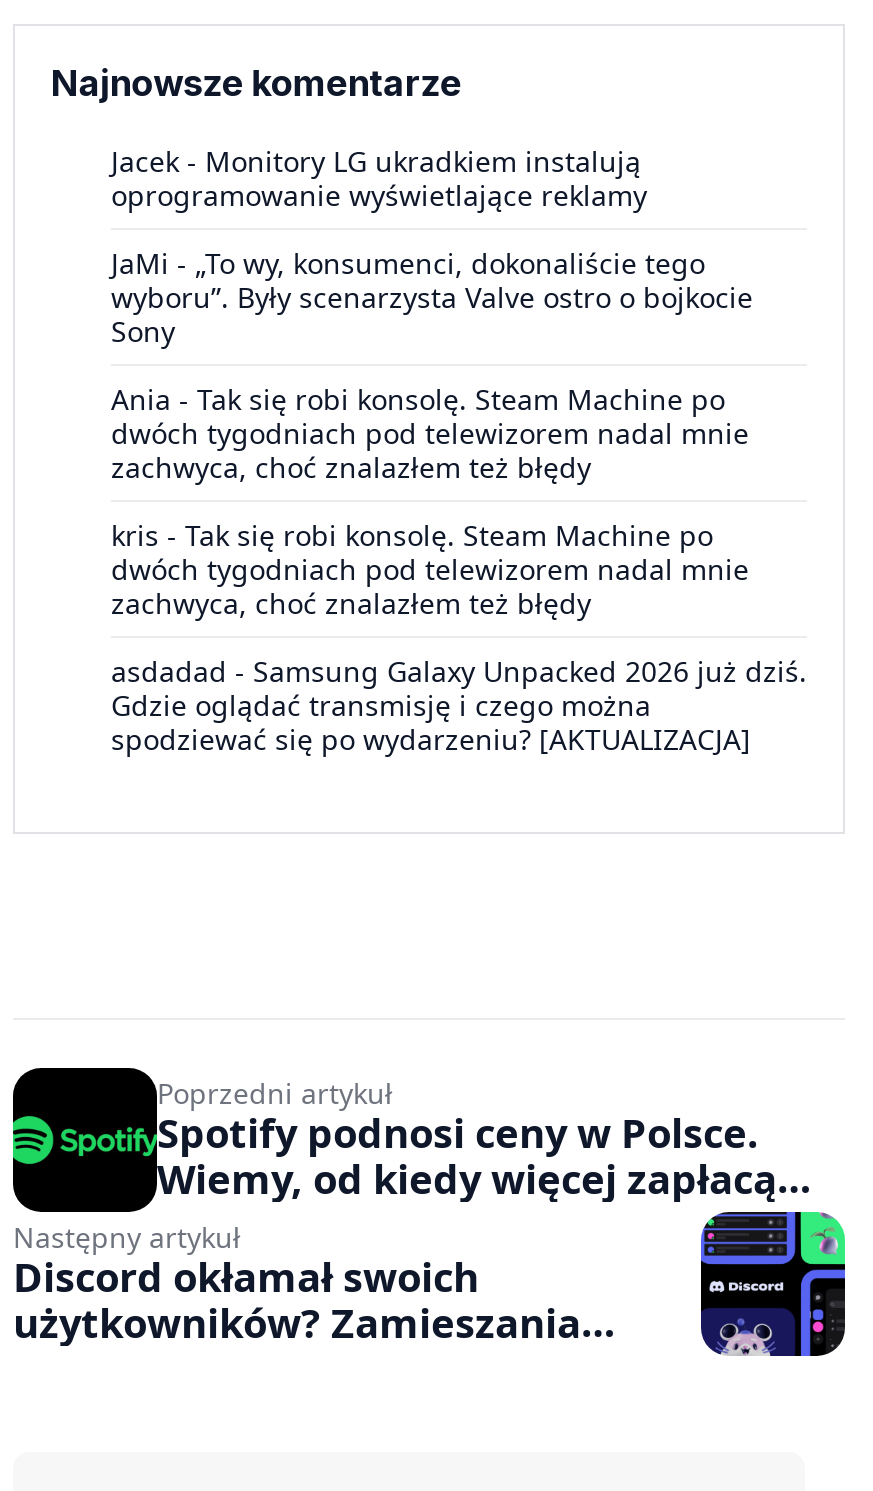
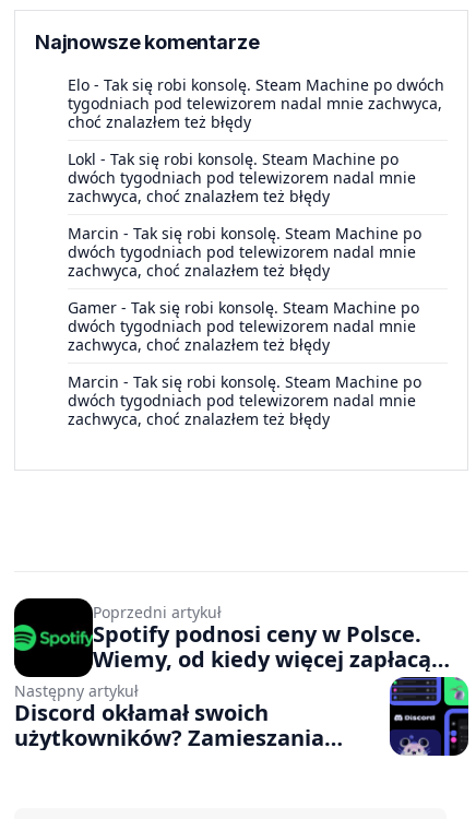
[111,141,753,417] Jacek - Monitory LG ukradkiem instalują | oprogramowanie wyświetlające reklamy | JaMi - „To wy, konsumenci, dokonaliście tego | wyboru”. Były scenarzysta Valve ostro o bojkocie | Sony | Ania - Tak się robi konsolę. Steam Machine po -> [68,74,444,169] Elo - Tak się robi konsolę. Steam Machine po dwóch | tygodniach pod telewizorem nadal mnie zachwyca, | choć znalazłem też błędy | Lokl - Tak się robi konsolę. Steam Machine po
moved [111,413,749,485] -> [68,167,416,206]: dwóch tygodniach pod telewizorem nadal mnie | zachwyca, choć znalazłem też błędy
[111,515,713,553] kris - Tak się robi konsolę. Steam Machine po -> [68,222,421,243] Marcin - Tak się robi konsolę. Steam Machine po
moved [111,549,749,621] -> [68,241,416,280]: dwóch tygodniach pod telewizorem nadal mnie | zachwyca, choć znalazłem też błędy
[111,651,807,757] asdadad - Samsung Galaxy Unpacked 2026 już dziś. | Gdzie oglądać transmisję i czego można | spodziewać się po wydarzeniu? [AKTUALIZACJA] -> [68,297,421,429] Gamer - Tak się robi konsolę. Steam Machine po | dwóch tygodniach pod telewizorem nadal mnie | zachwyca, choć znalazłem też błędy | Marcin - Tak się robi konsolę. Steam Machine po | dwóch tygodniach pod telewizorem nadal mnie | zachwyca, choć znalazłem też błędy

